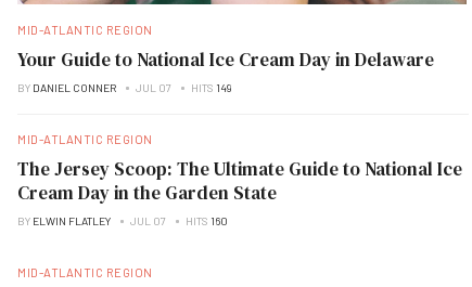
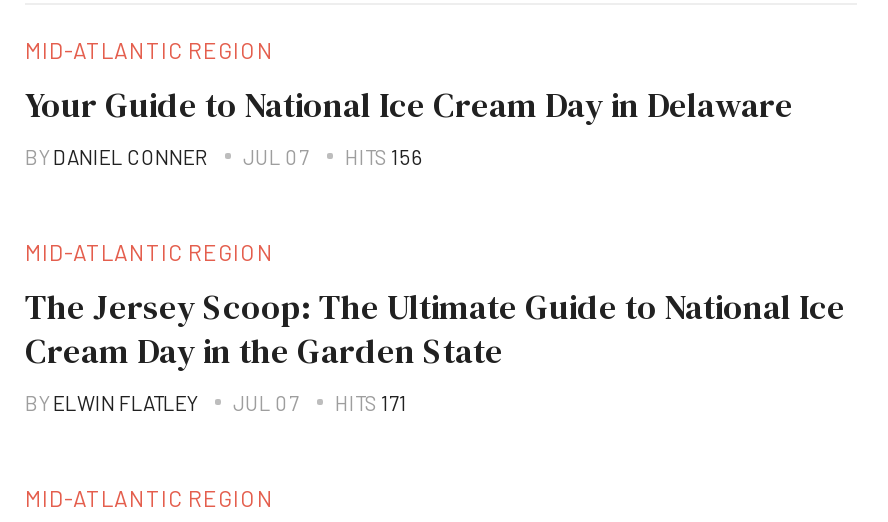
[17,81,232,94] BY DANIEL CONNER JUL 07 HITS 149 -> [25,144,421,168] BY DANIEL CONNER JUL 07 HITS 156
[17,215,228,228] BY ELWIN FLATLEY JUL 07 HITS 160 -> [25,390,407,414] BY ELWIN FLATLEY JUL 07 HITS 171

